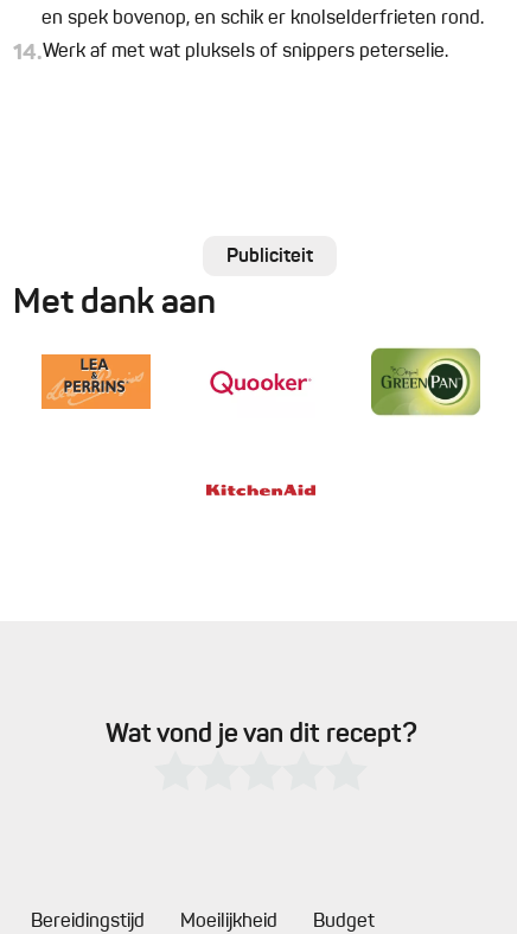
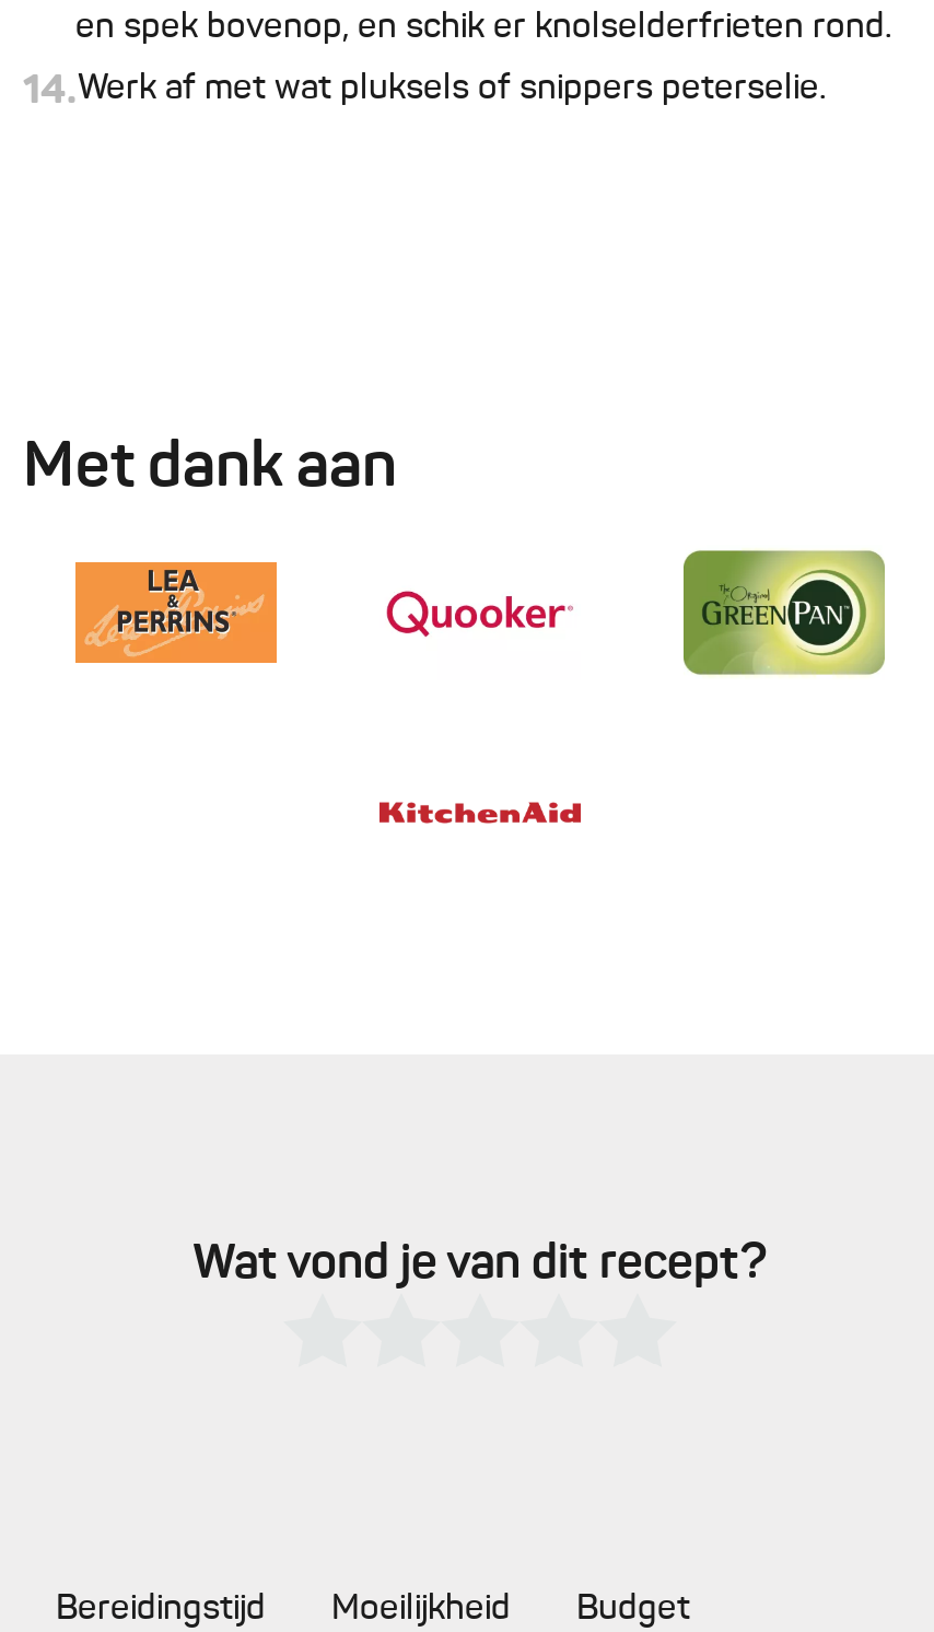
[226,248,313,267] Publiciteit -> none

